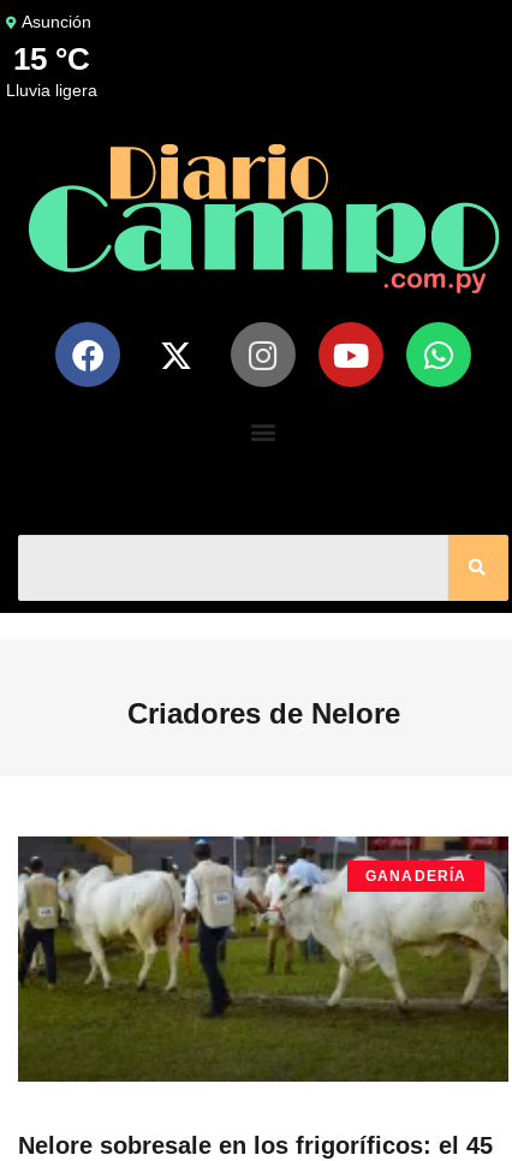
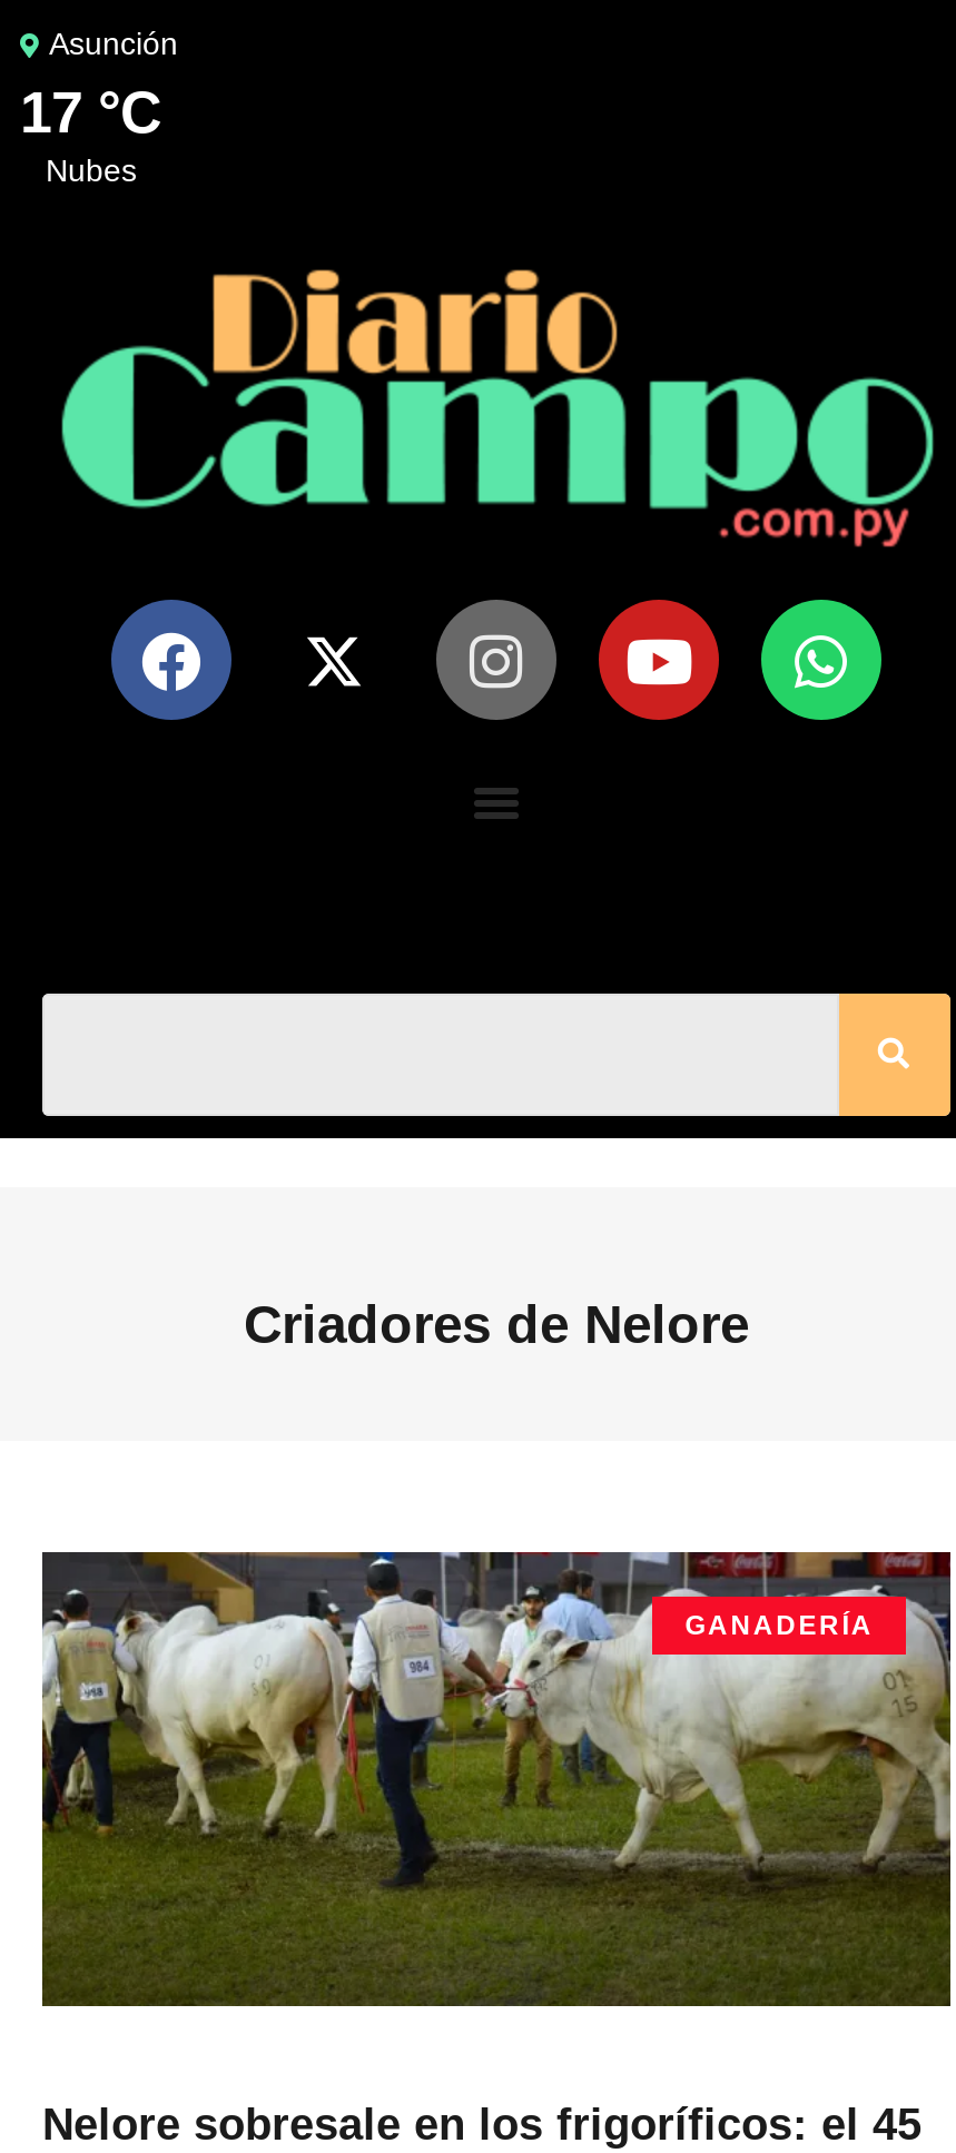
[13,41,97,100] 15 °C | lluvia ligera -> [20,79,162,188] 17 °C | nubes

